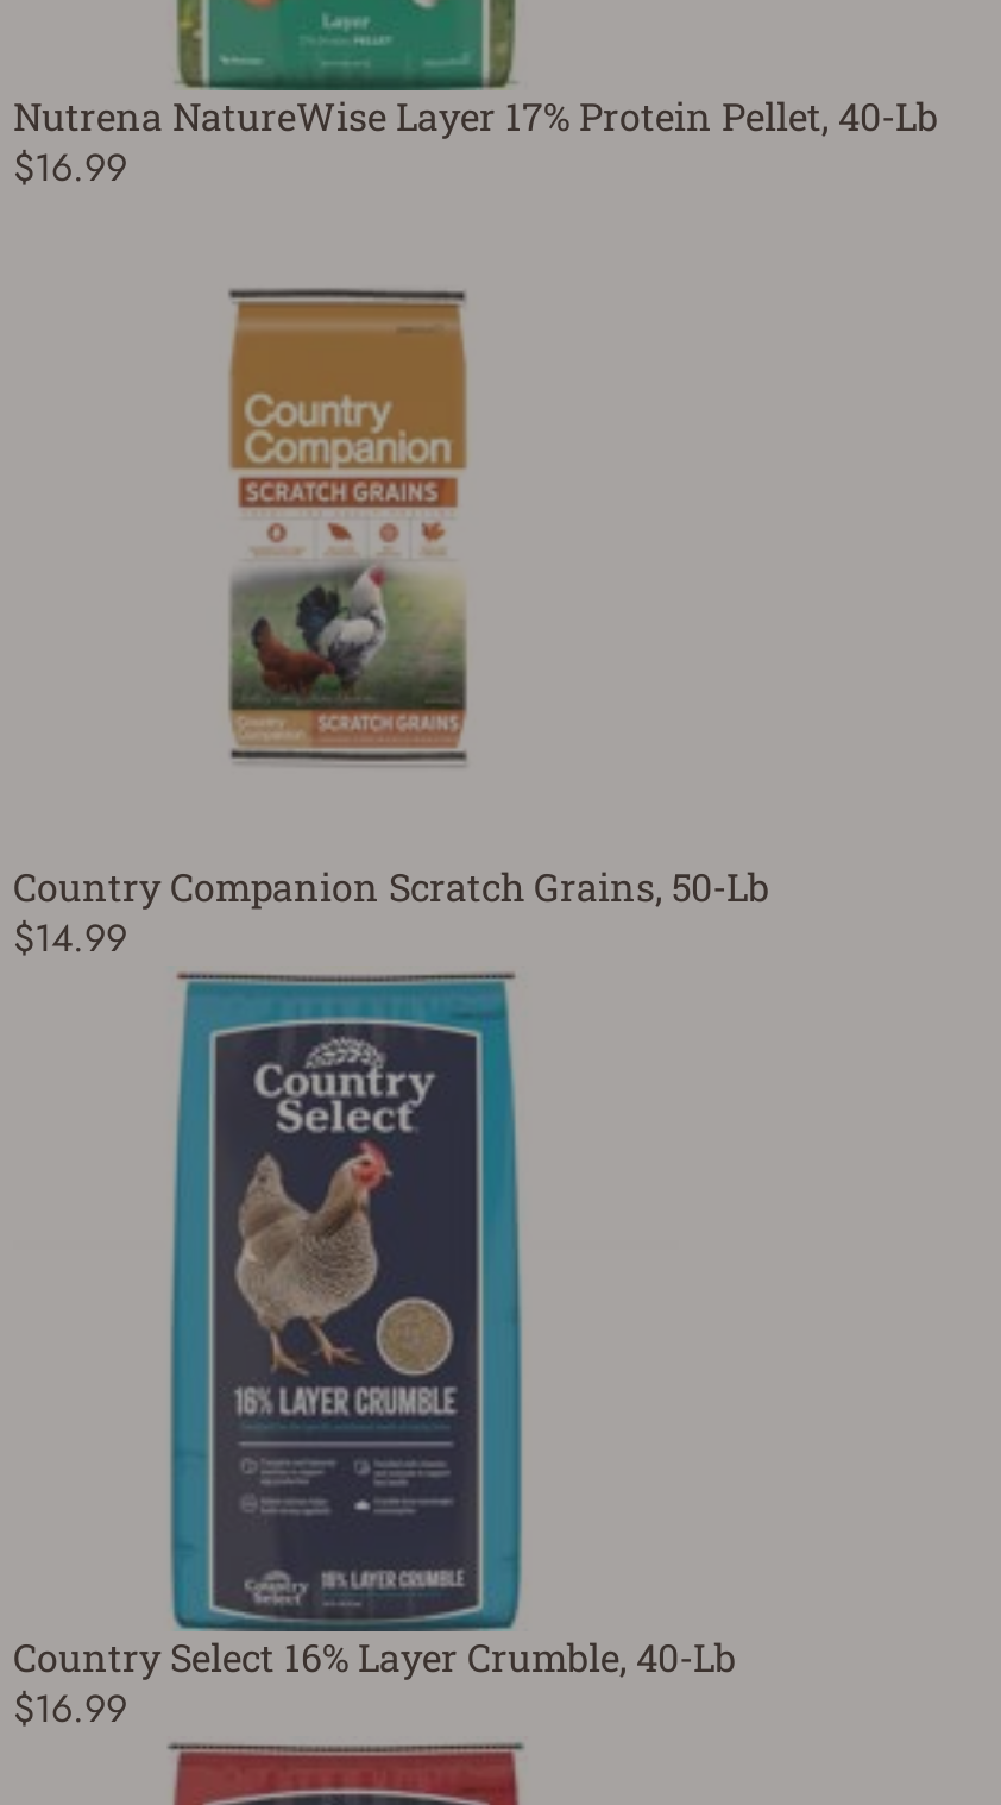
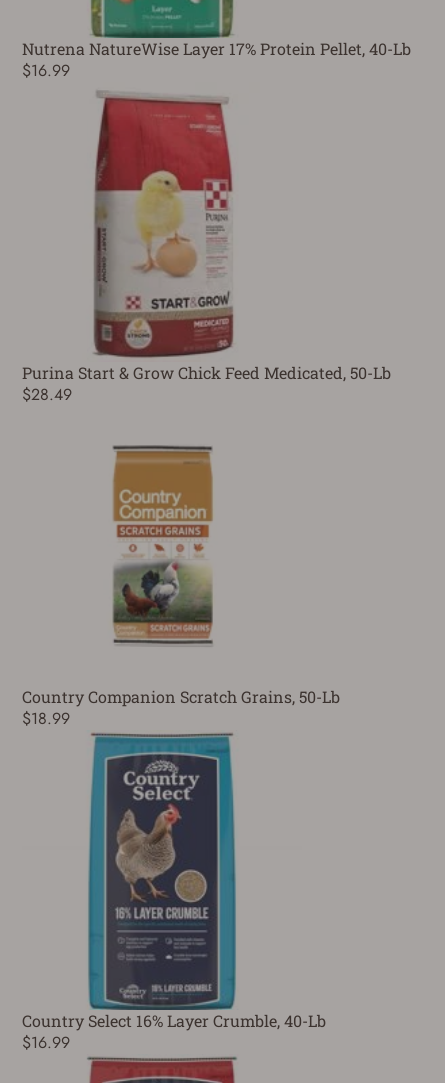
none -> [22,90,391,406] [image] | Purina Start & Grow Chick Feed Medicated, 50-Lb | $28.49
[13,910,127,965] $14.99 -> [22,707,70,730] $18.99

